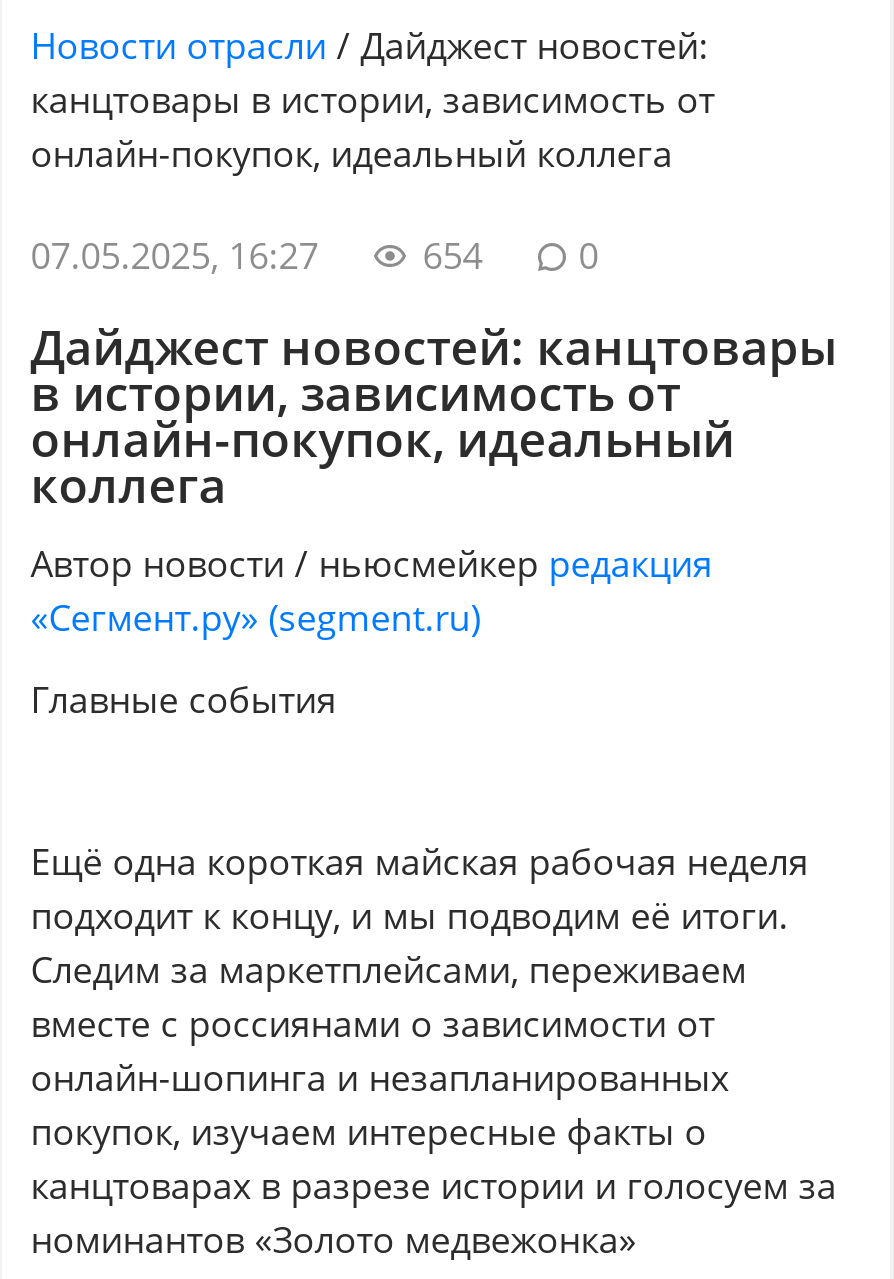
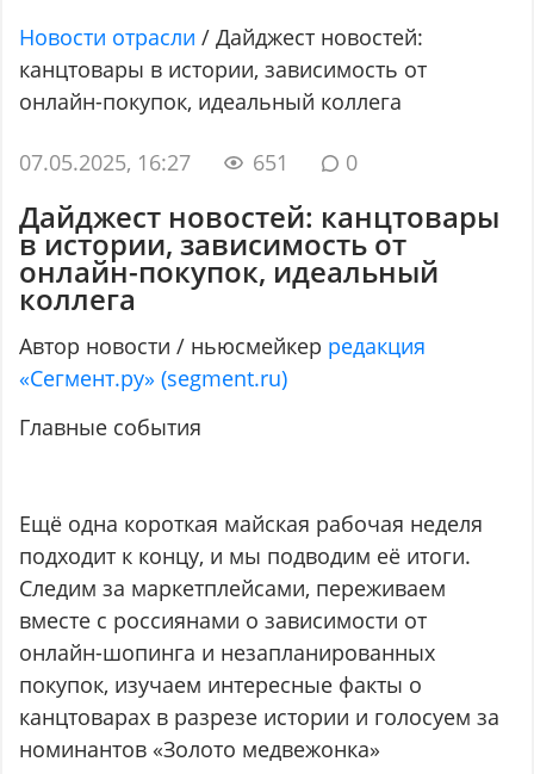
[423,232,599,280] 654 0 -> [253,148,358,177] 651 0

